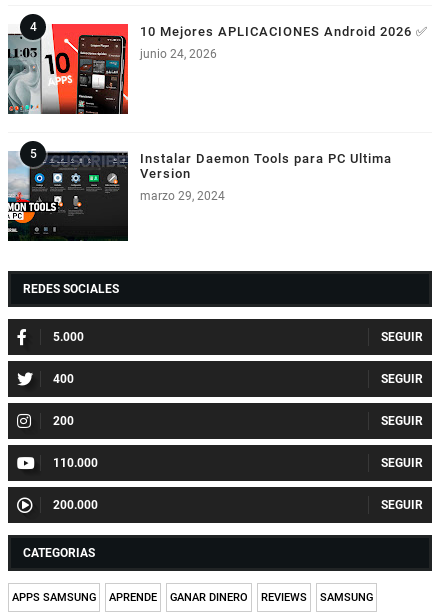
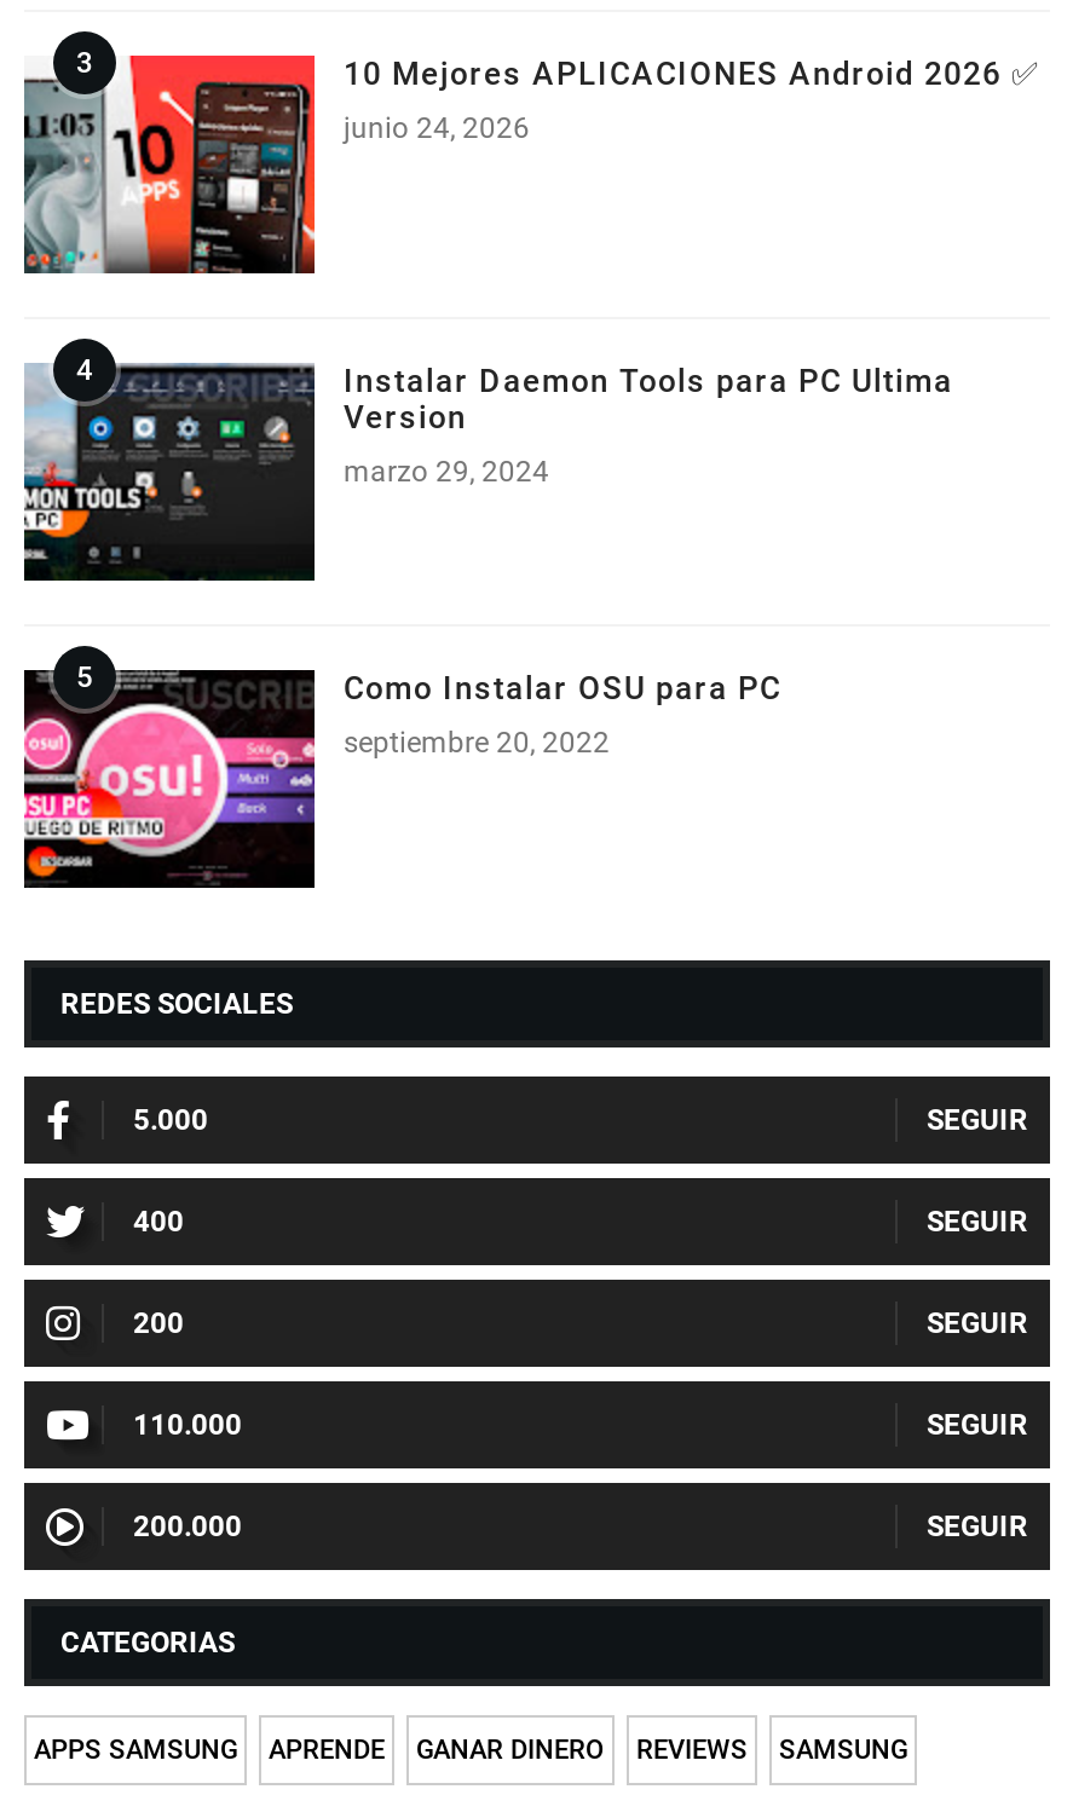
none -> [24,668,781,878] [image] | Como Instalar OSU para PC | septiembre 20, 2022

